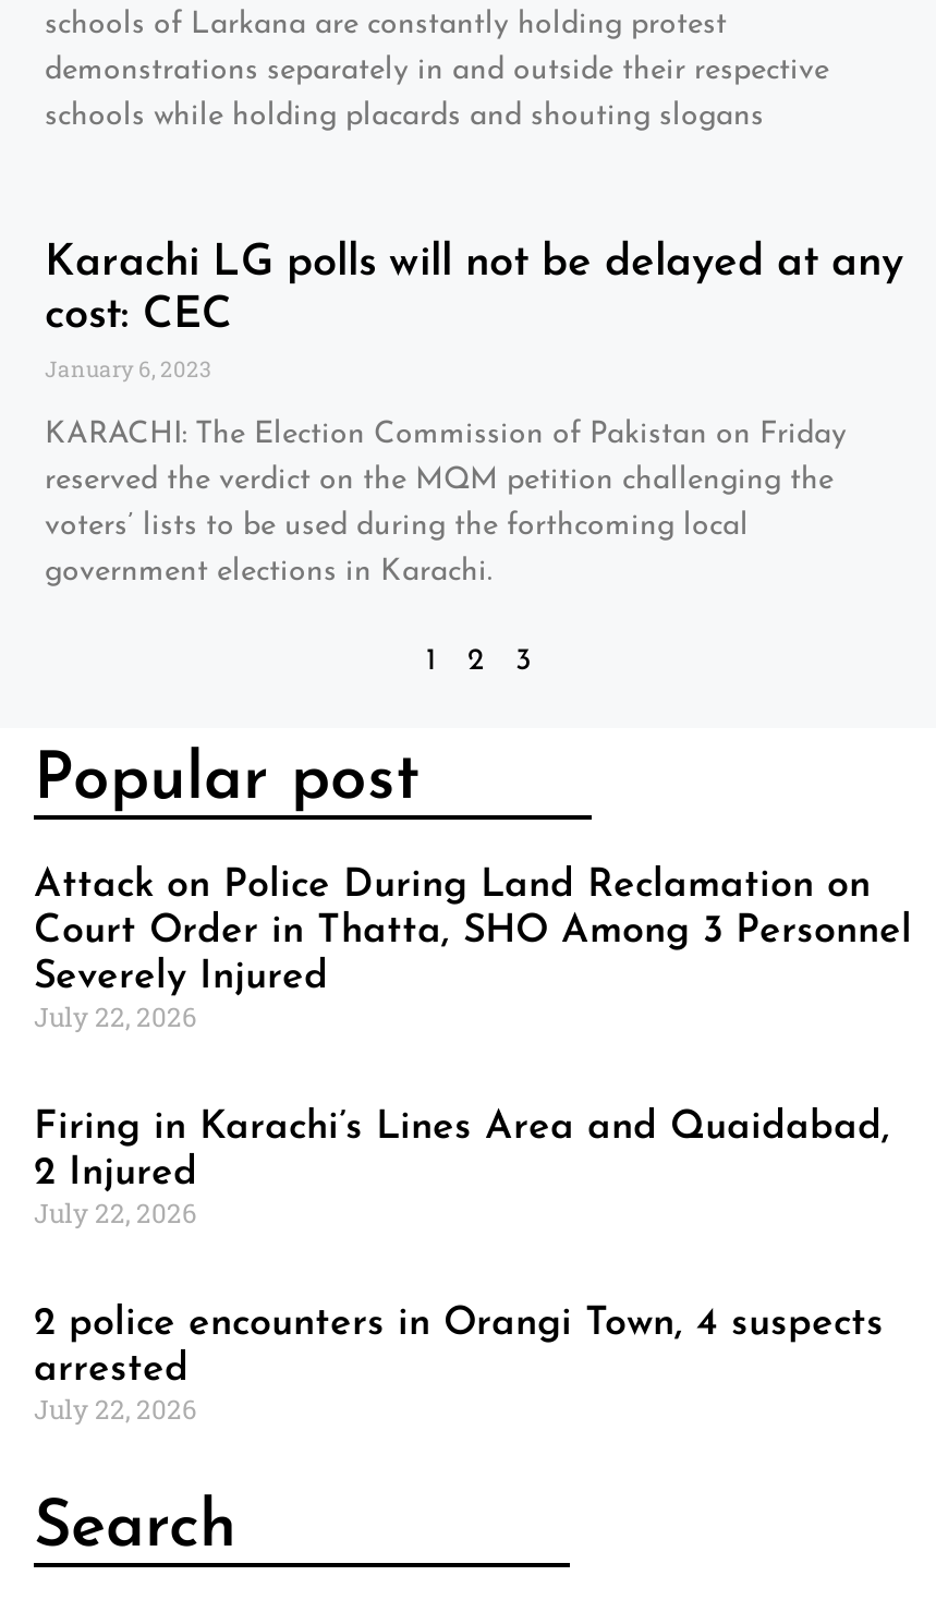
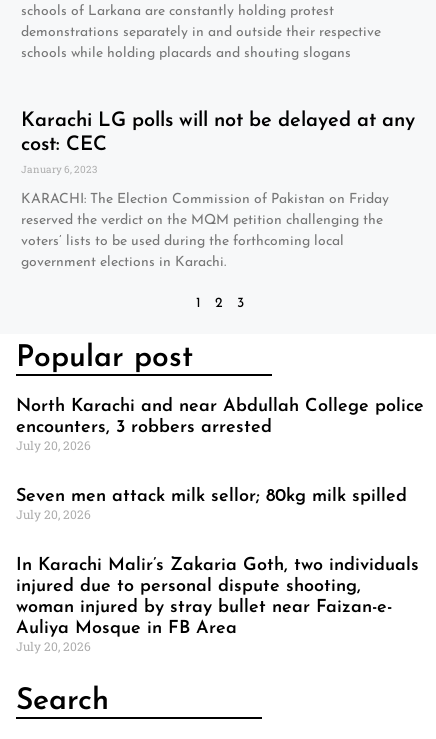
[34,865,912,1033] Attack on Police During Land Reclamation on | Court Order in Thatta, SHO Among 3 Personnel | Severely Injured | July 22, 2026 -> [16,397,424,453] North Karachi and near Abdullah College police | encounters, 3 robbers arrested | July 20, 2026
[34,1107,890,1229] Firing in Karachi’s Lines Area and Quaidabad, | 2 Injured | July 22, 2026 -> [16,487,407,522] Seven men attack milk sellor; 80kg milk spilled | July 20, 2026
[34,1304,884,1426] 2 police encounters in Orangi Town, 4 suspects | arrested | July 22, 2026 -> [16,556,419,654] In Karachi Malir’s Zakaria Goth, two individuals | injured due to personal dispute shooting, | woman injured by stray bullet near Faizan-e- | Auliya Mosque in FB Area | July 20, 2026

